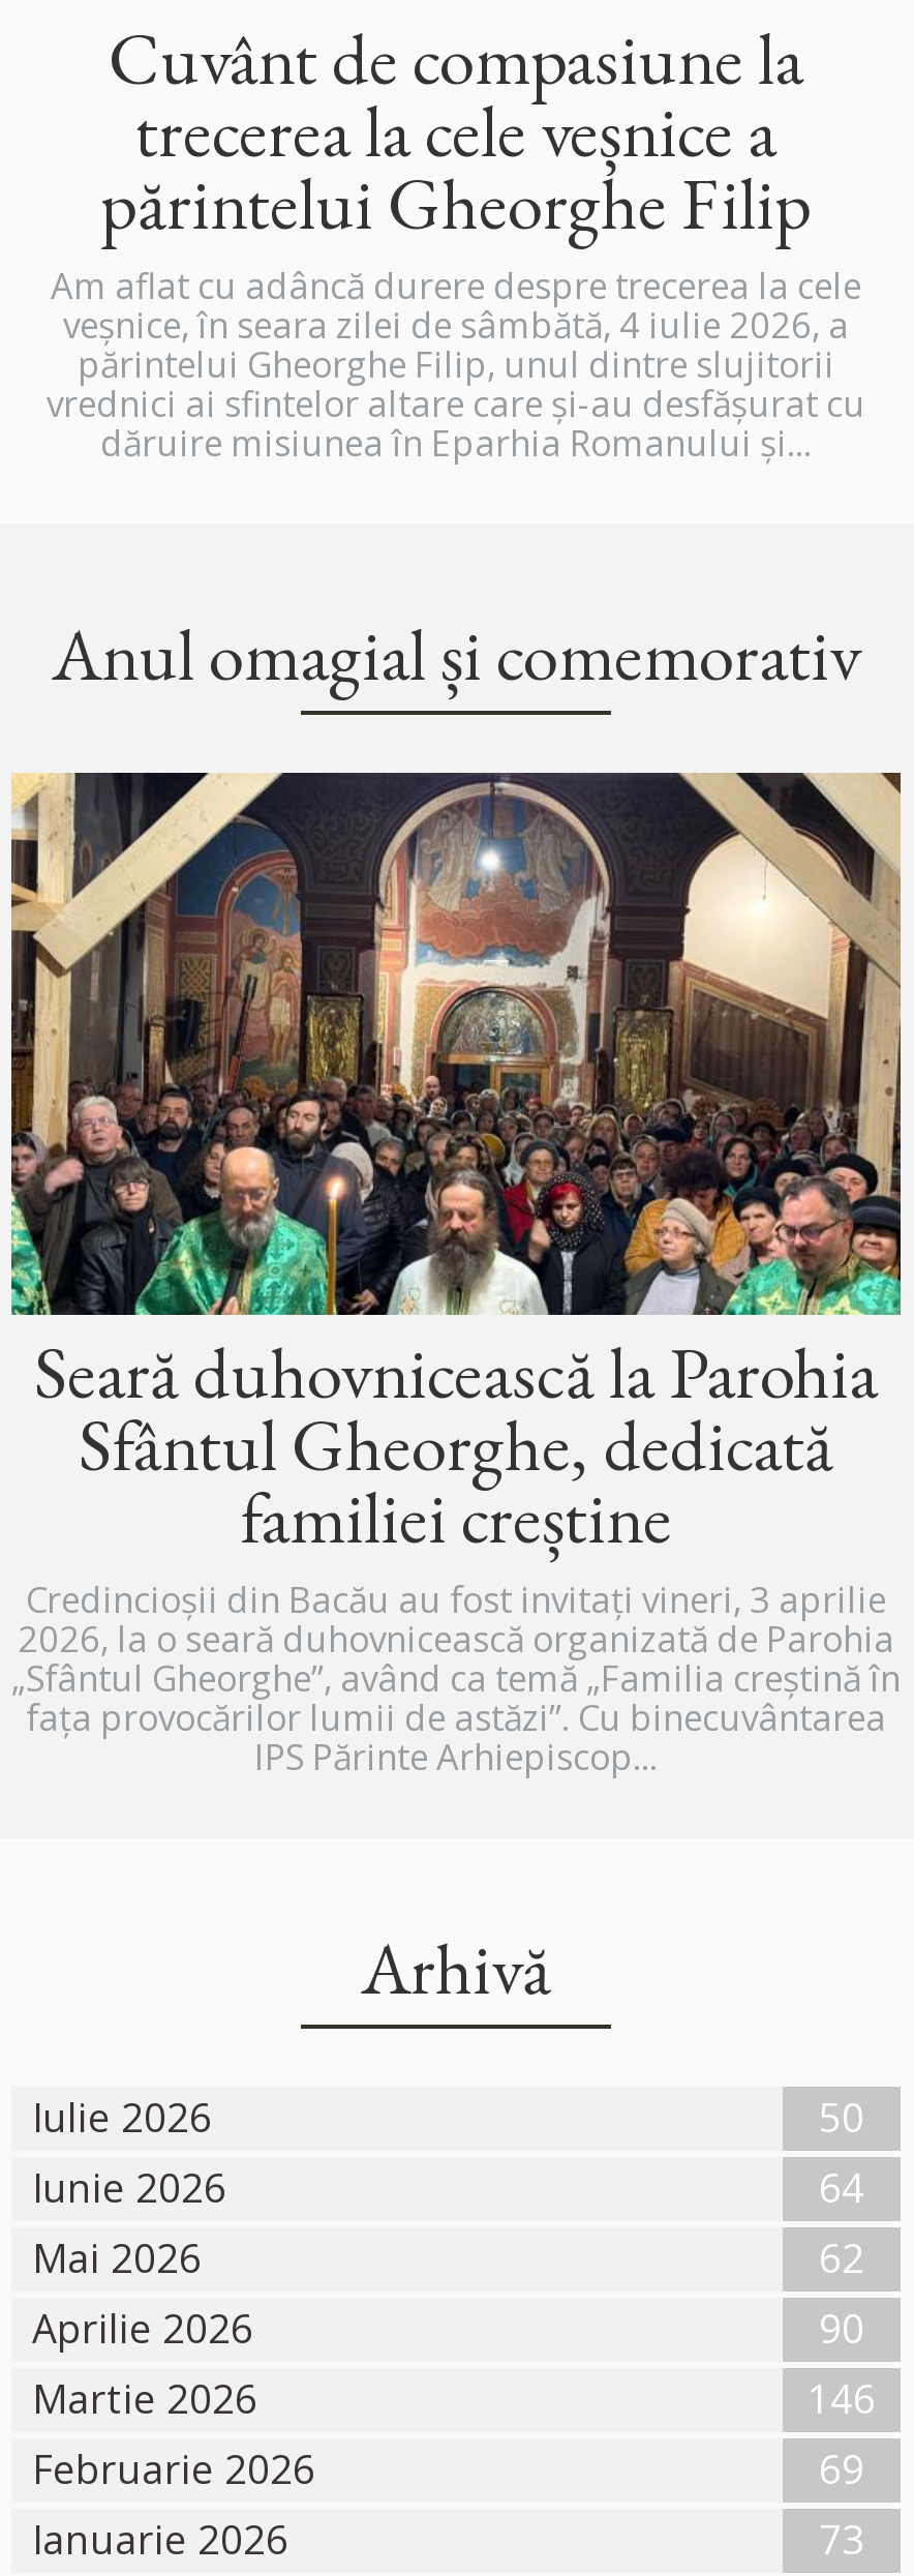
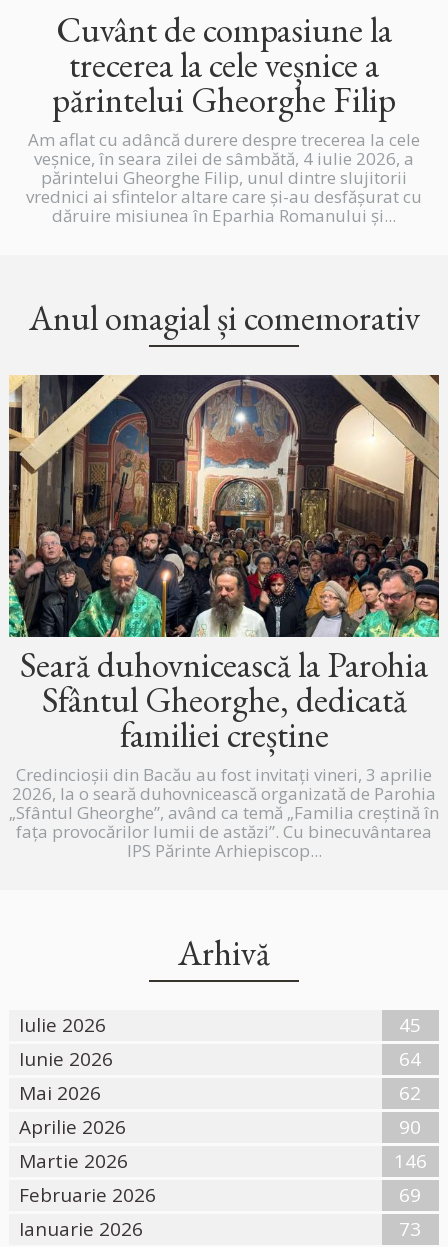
[819,2090,864,2144] 50 -> [399,1012,421,1038] 45

